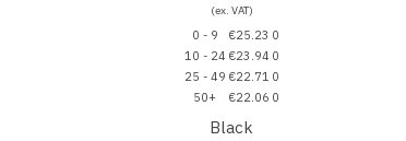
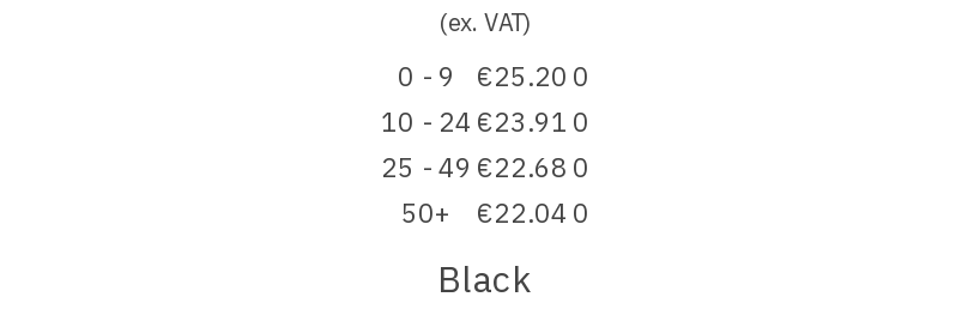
[192,28,279,43] 0 - 9 €25.23 0 -> [398,60,589,94] 0 - 9 €25.20 0
[184,48,279,64] 10 - 24 €23.94 0 -> [381,106,589,139] 10 - 24 €23.91 0
[184,69,279,84] 25 - 49 €22.71 0 -> [381,151,589,185] 25 - 49 €22.68 0
[193,90,279,105] 50+ €22.06 0 -> [401,197,589,230] 50+ €22.04 0

